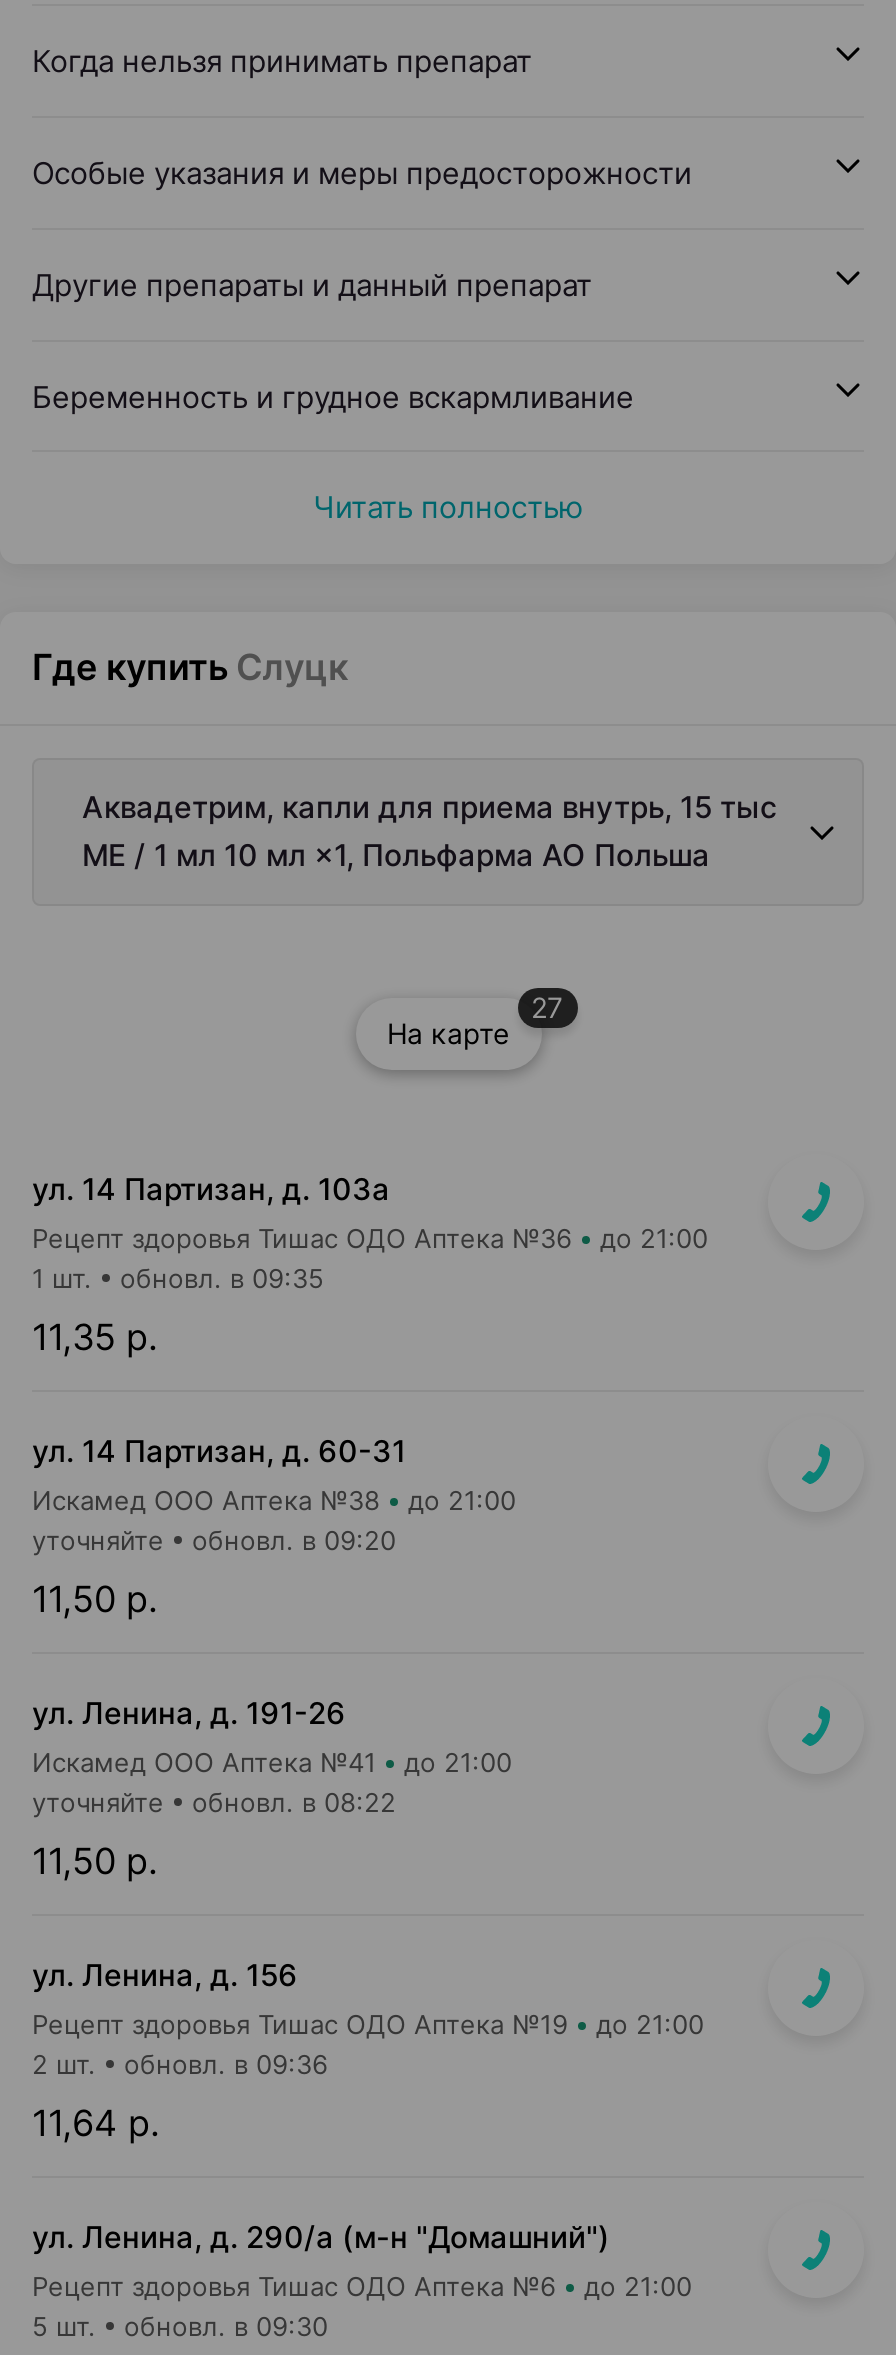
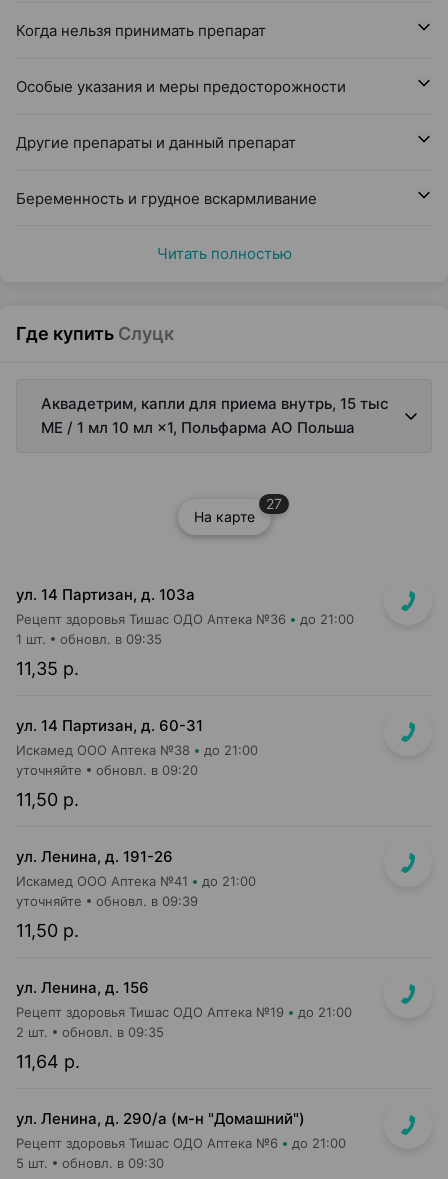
[32,1786,396,1818] уточняйте обновл. в 08:22 -> [16,893,198,909] уточняйте обновл. в 09:39
[32,2048,328,2080] 2 шт. обновл. в 09:36 -> [16,1024,164,1040] 2 шт. обновл. в 09:35

